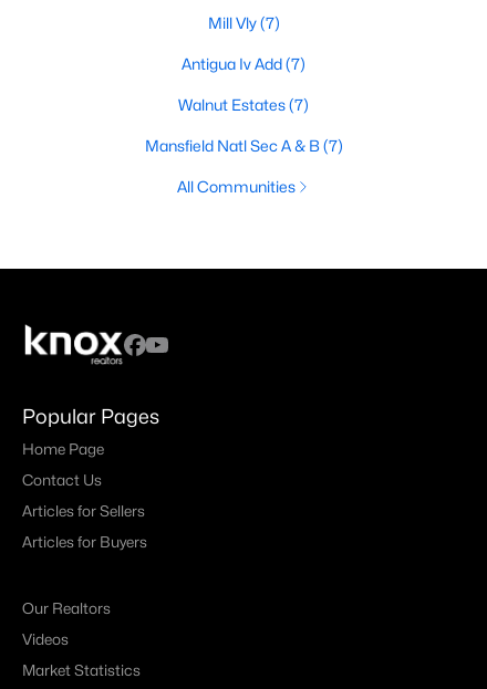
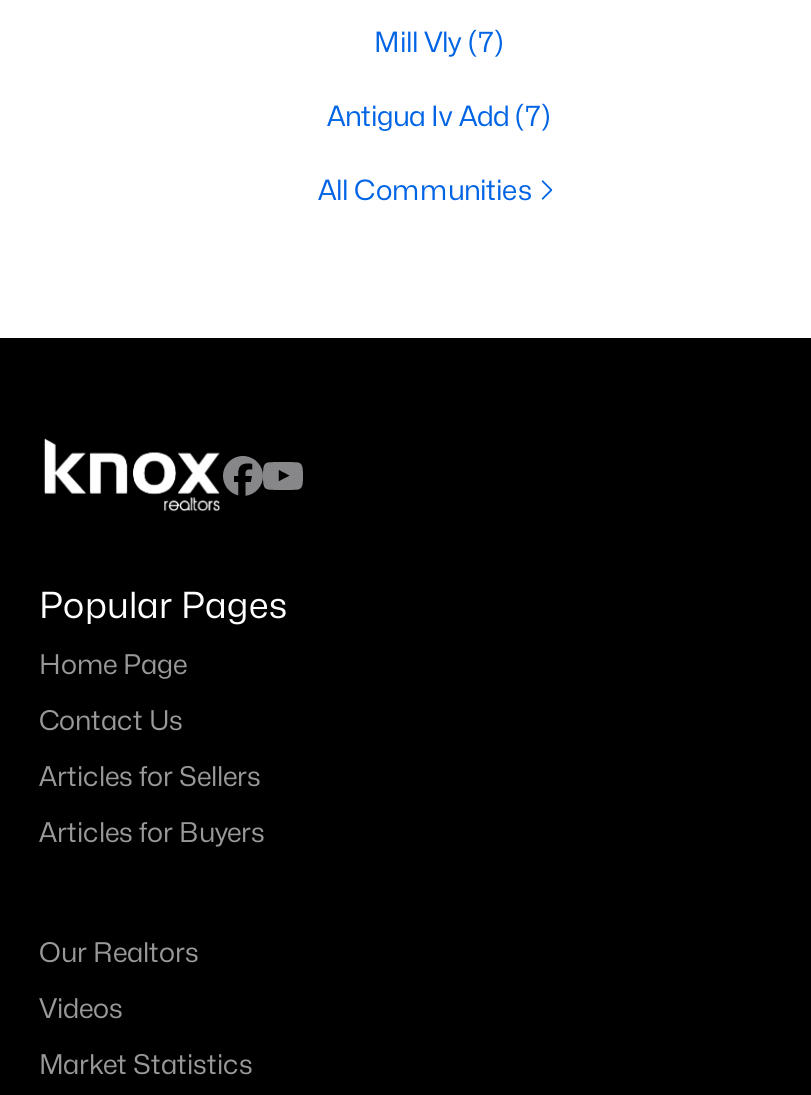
[144,95,343,155] Walnut Estates (7) | Mansfield Natl Sec A & B (7) -> none

